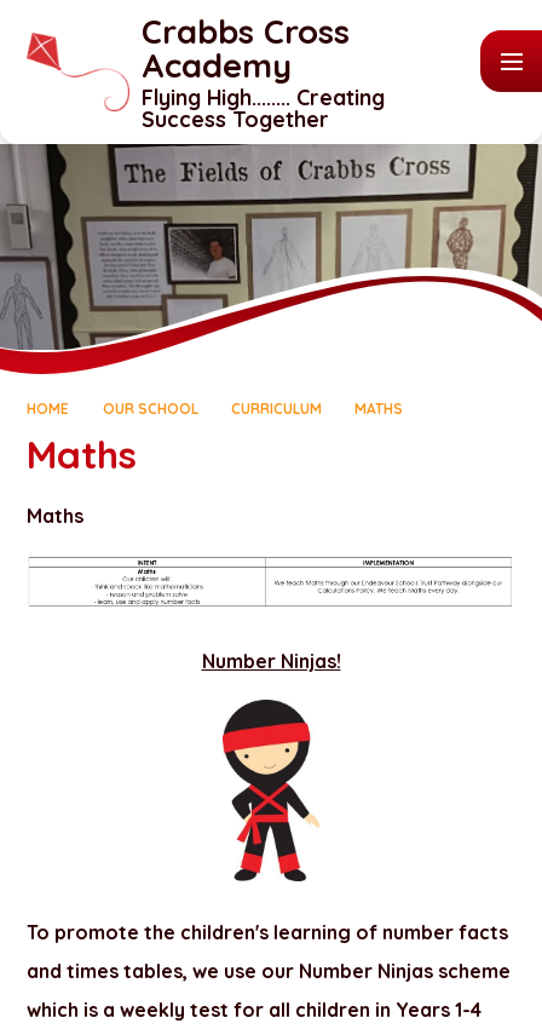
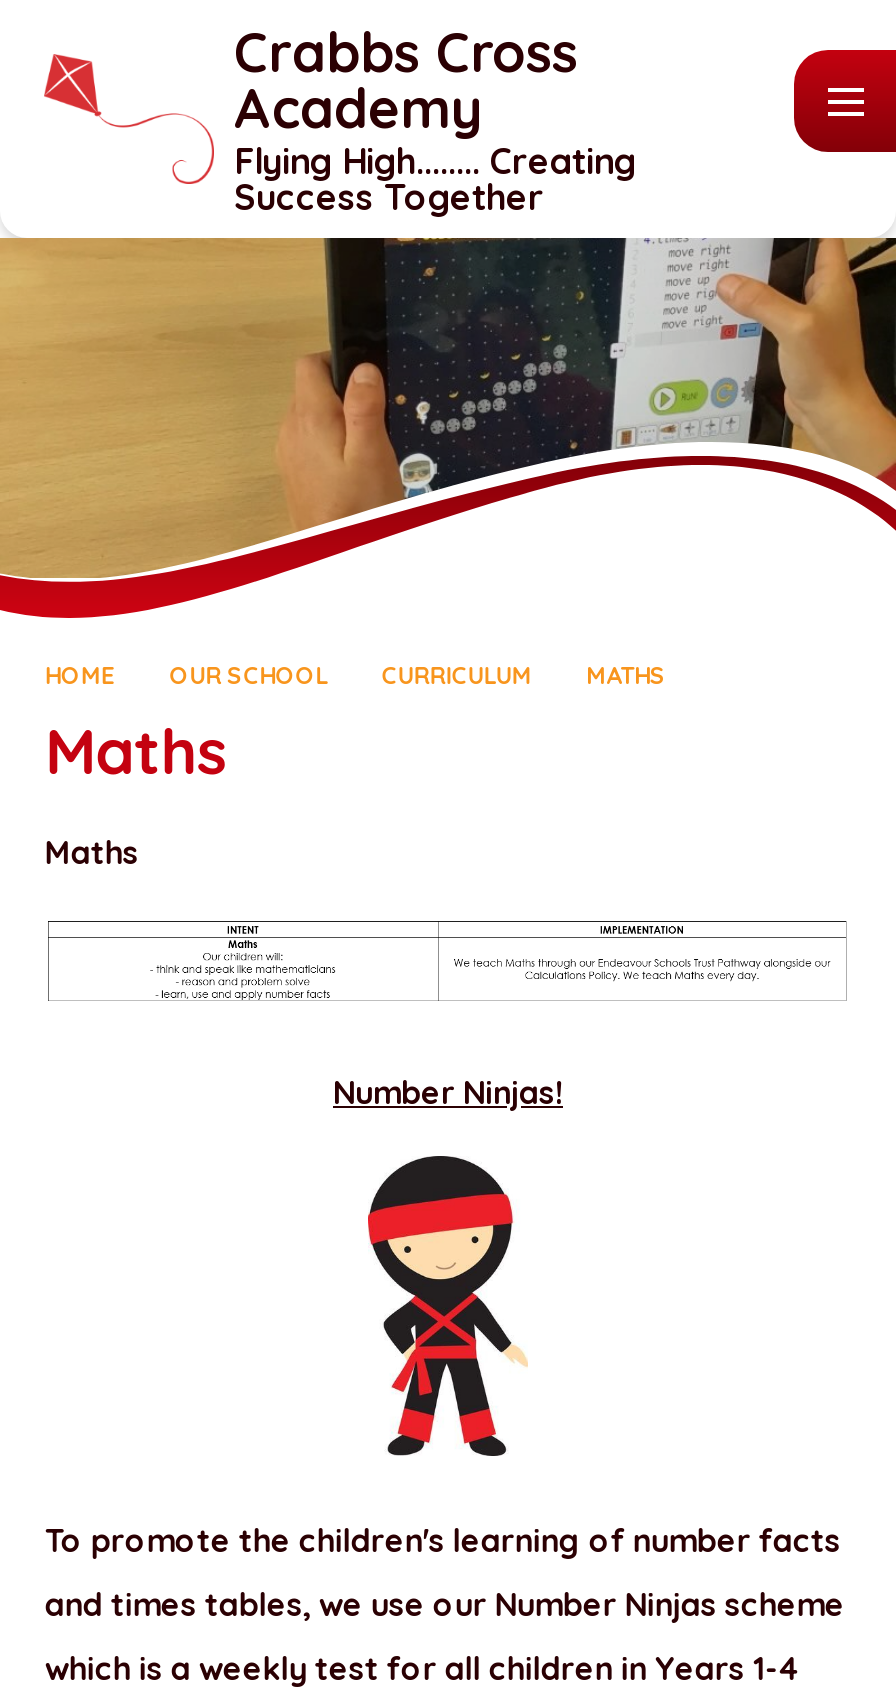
[4,143,538,351] [image] -> [6,236,890,580] [image]

